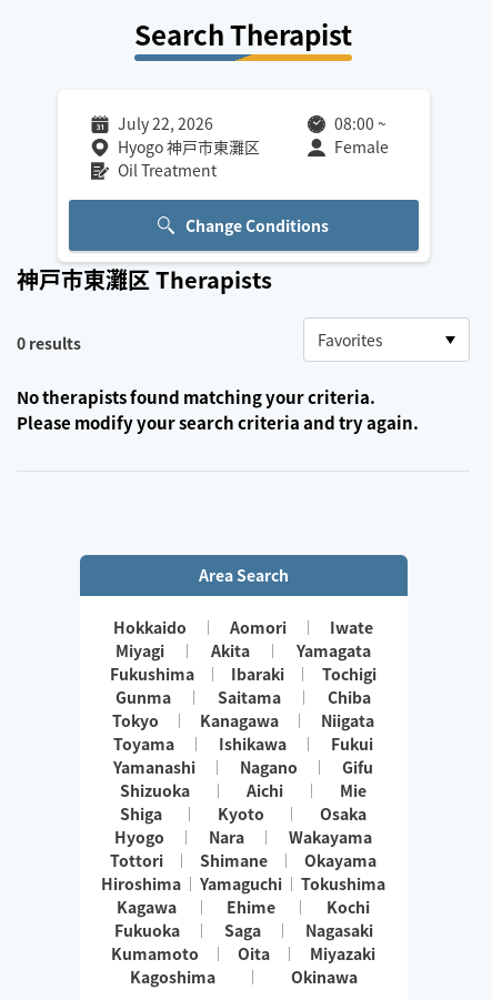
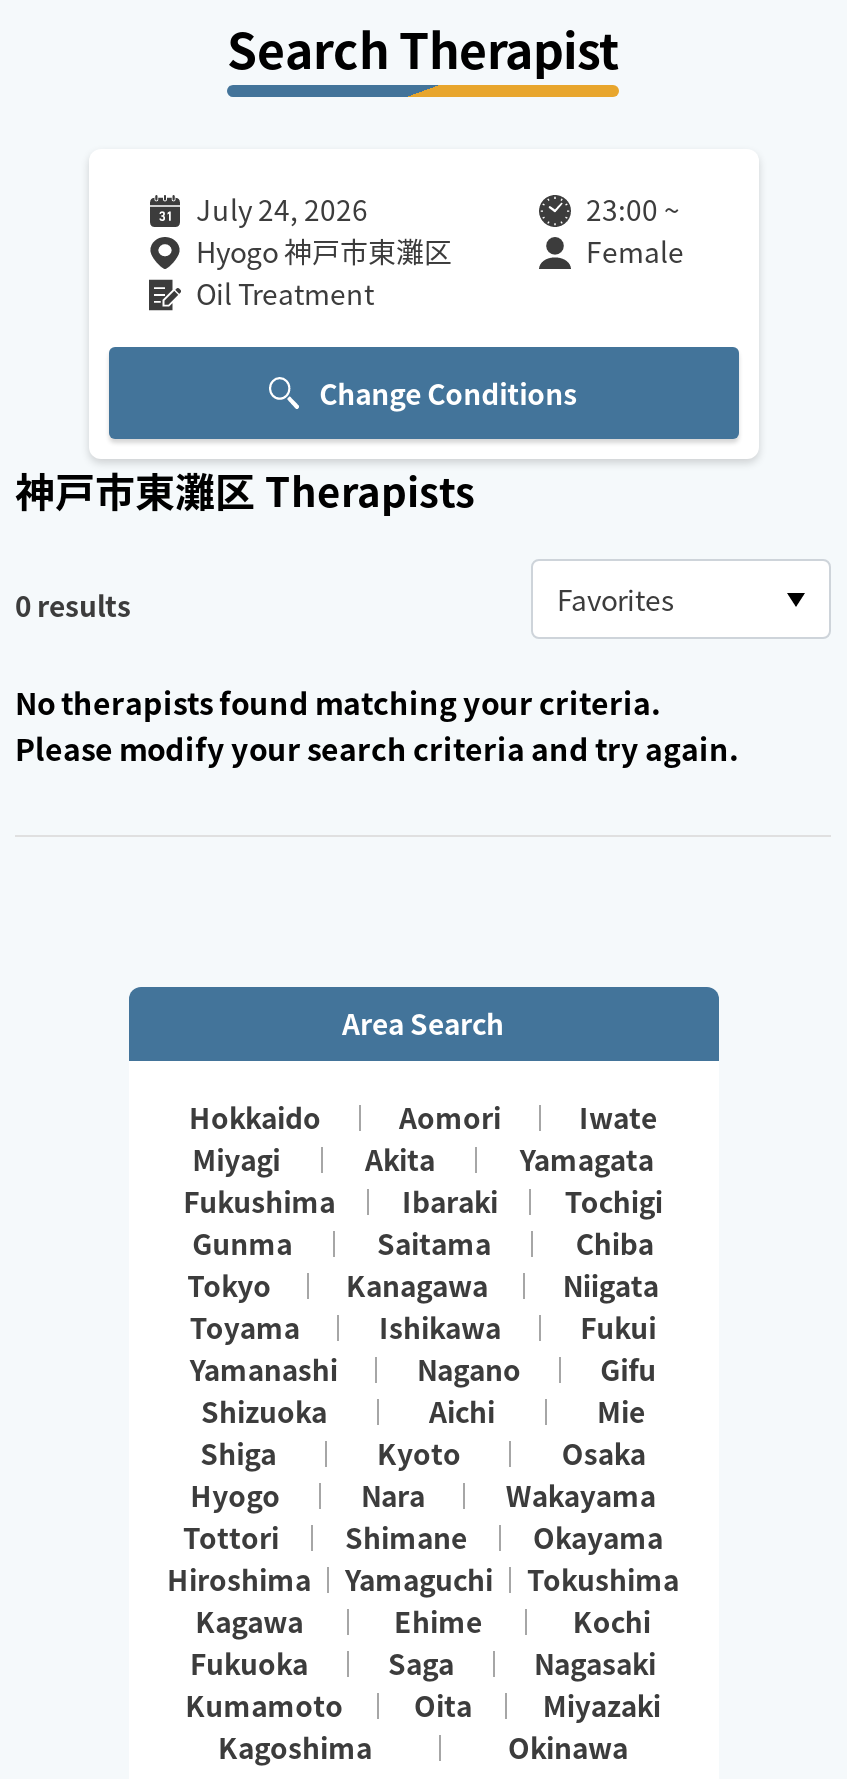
[117,112,213,134] July 22, 2026 -> [196,189,368,229] July 24, 2026
[334,112,386,134] 08:00 ~ -> [586,189,680,229] 23:00 ~

